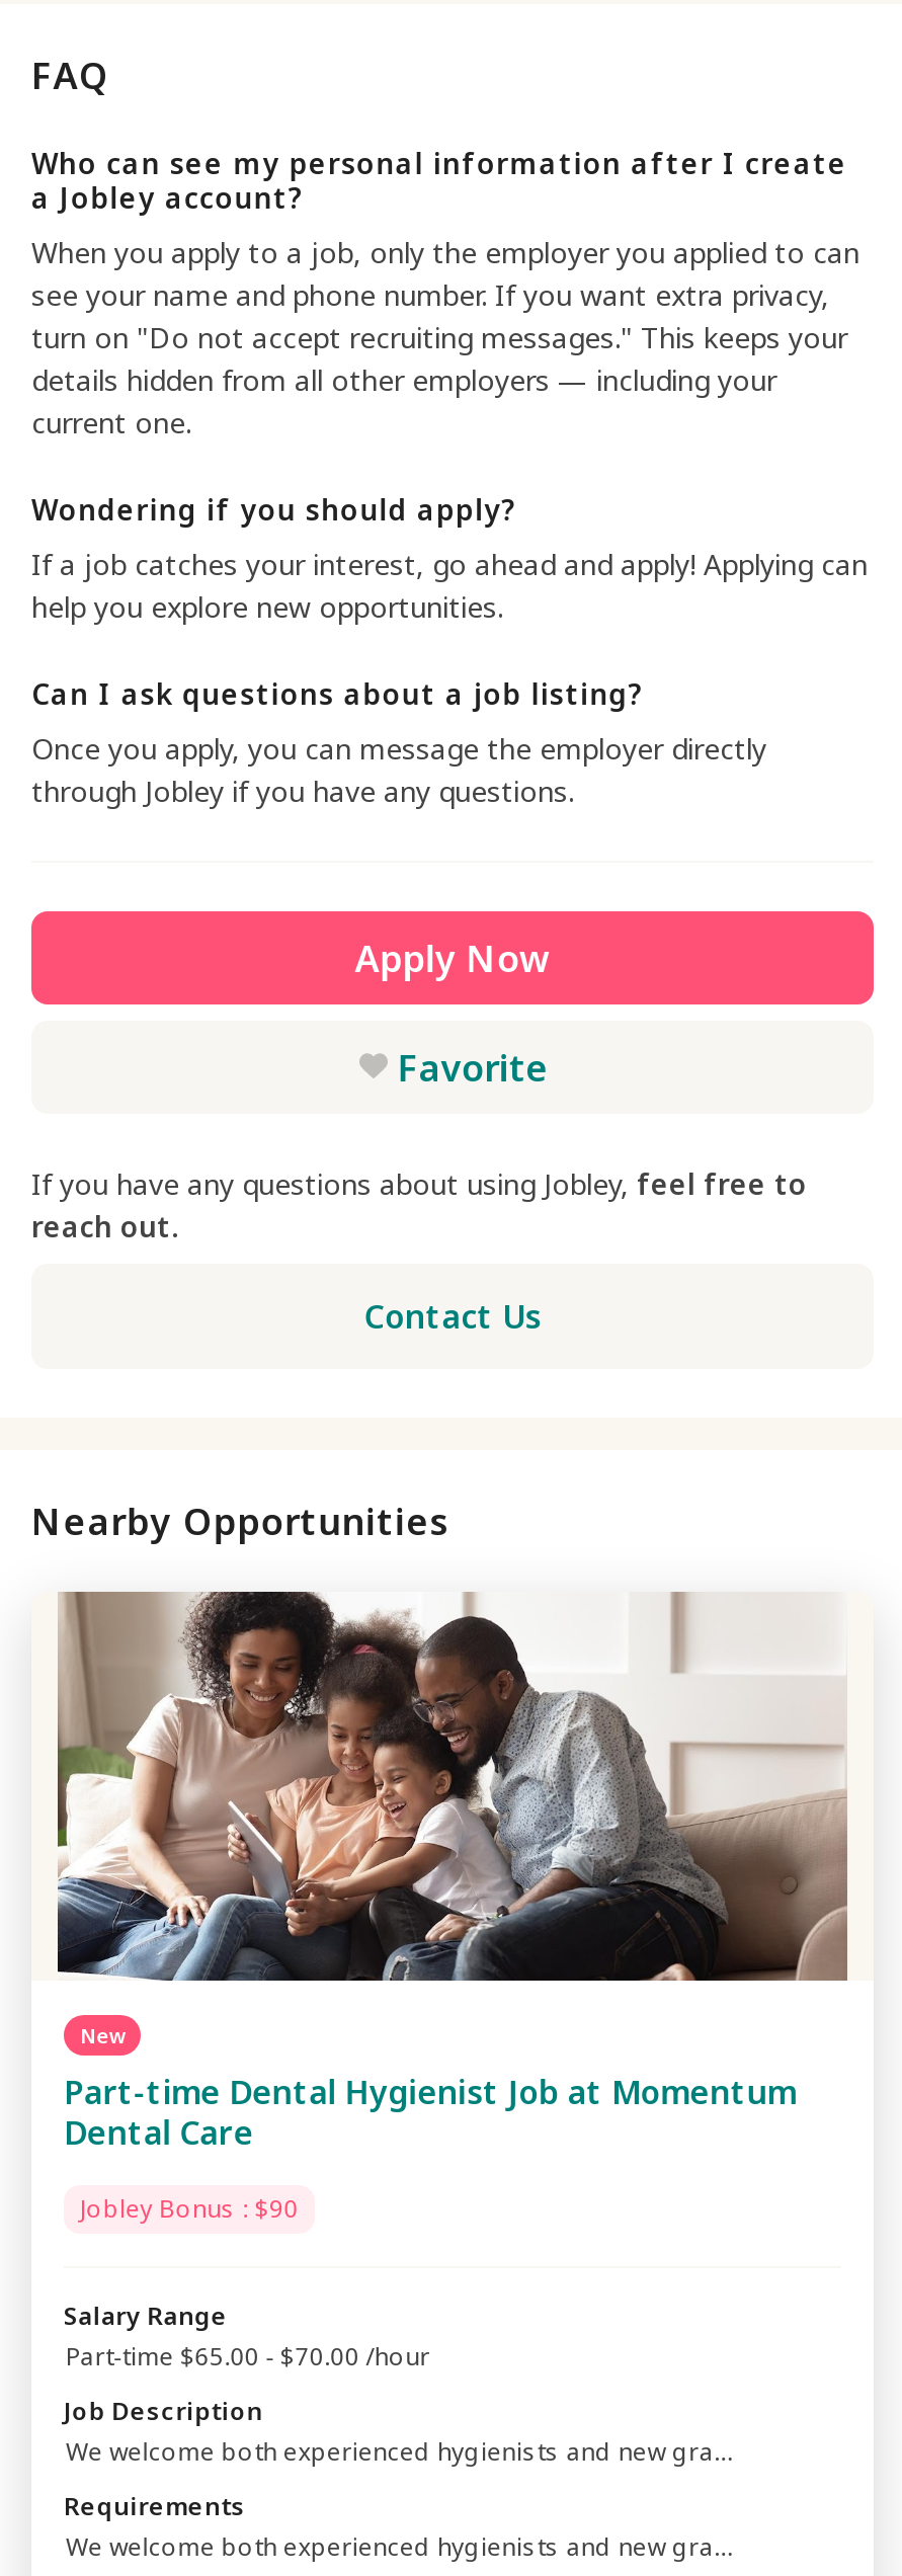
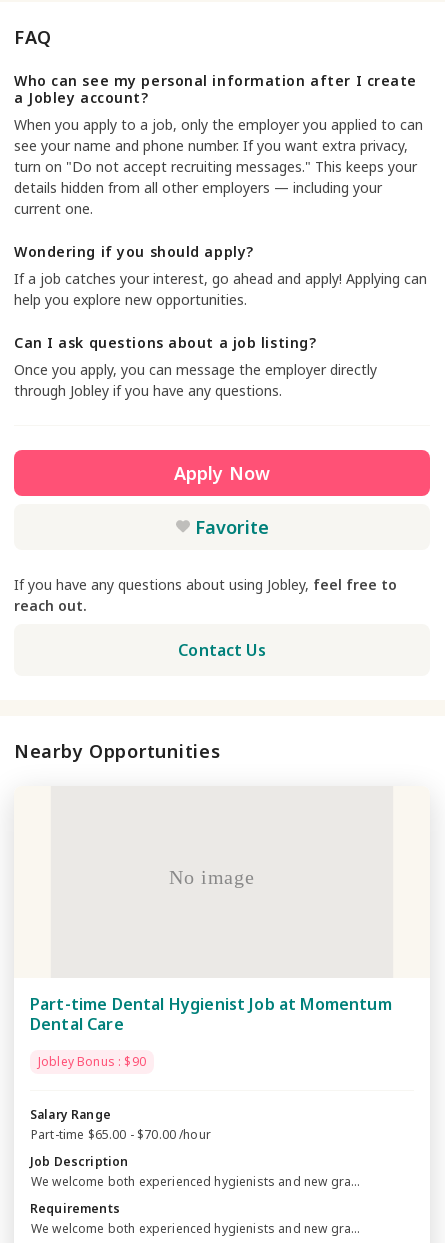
[56,1590,849,1983] [image] -> none
[80,2021,126,2049] New -> [169,867,254,888] No image

